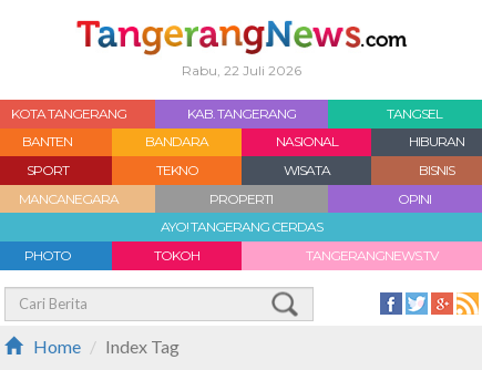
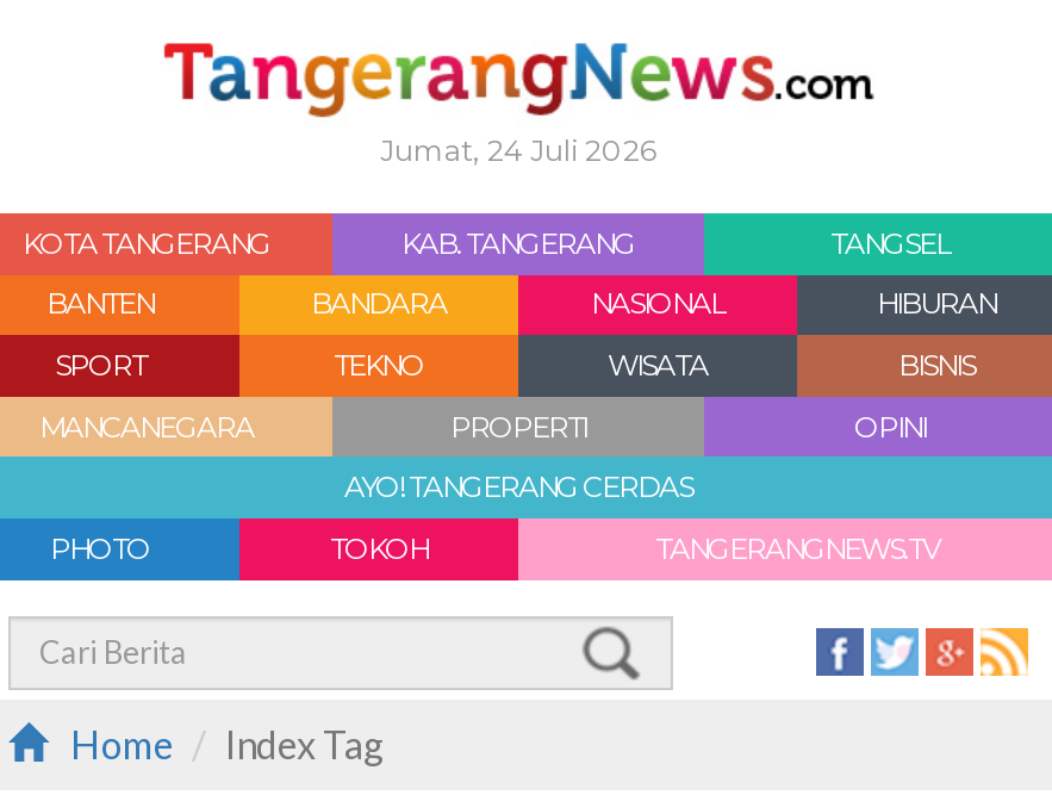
[182,62,301,79] Rabu, 22 Juli 2026 -> [380,132,656,168] Jumat, 24 Juli 2026

